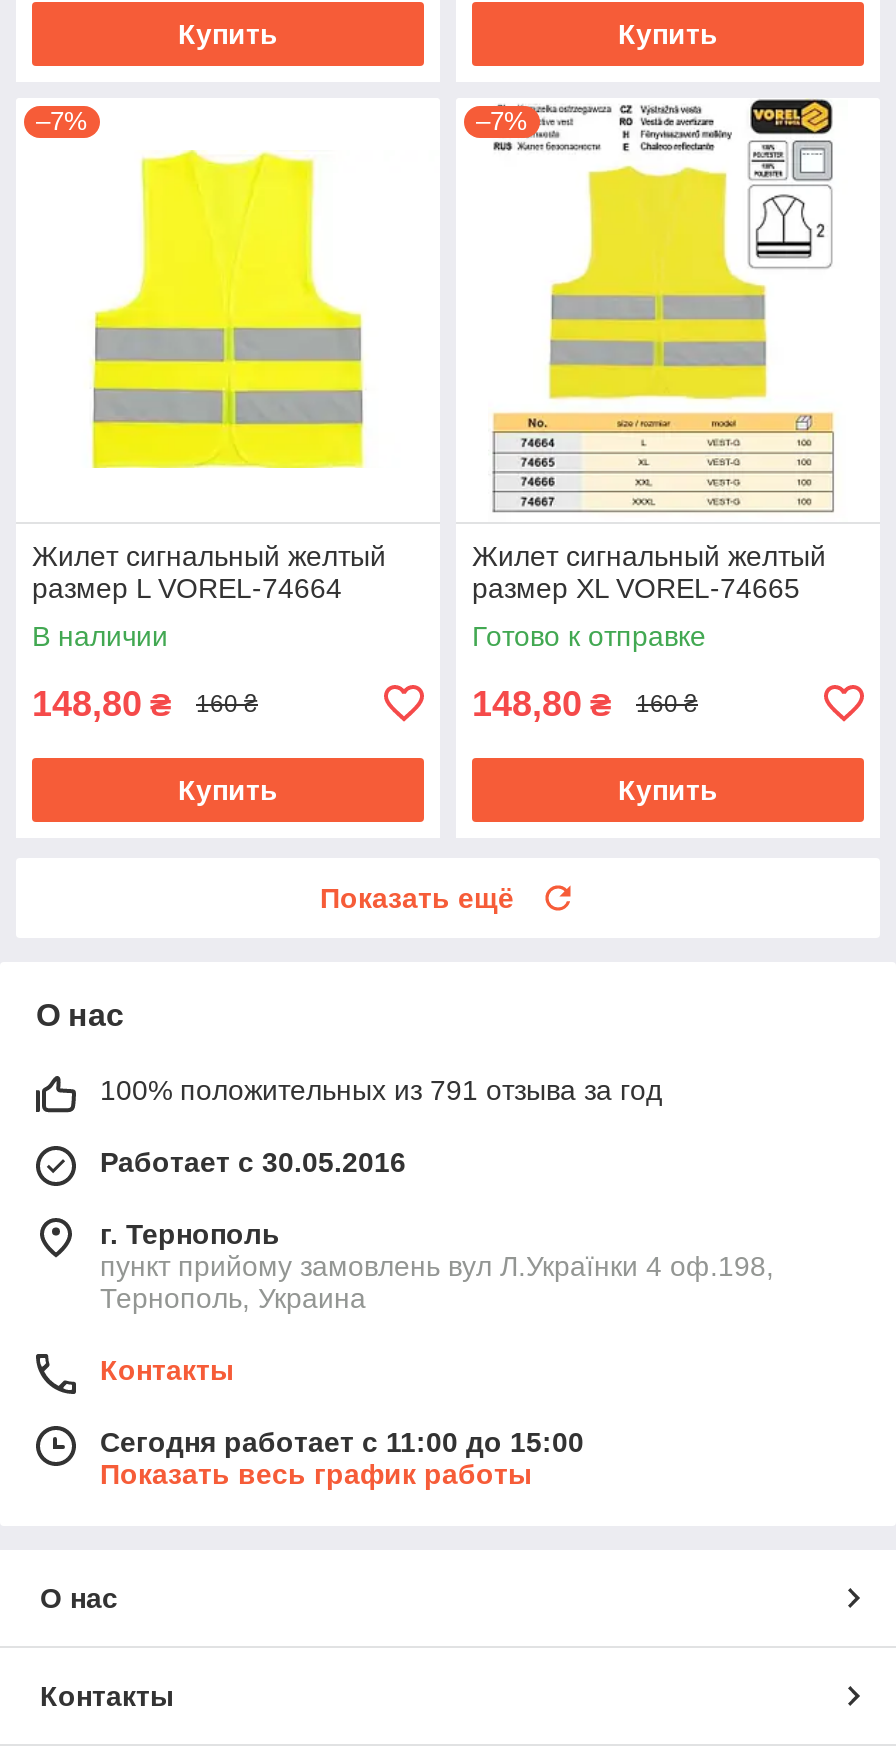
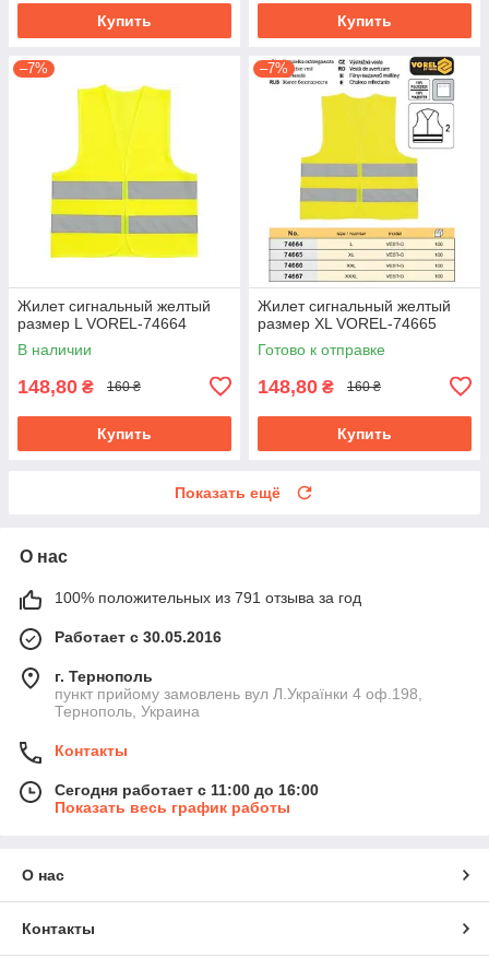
[100,1426,584,1458] Сегодня работает с 11:00 до 15:00 -> [55,781,319,798] Сегодня работает с 11:00 до 16:00

